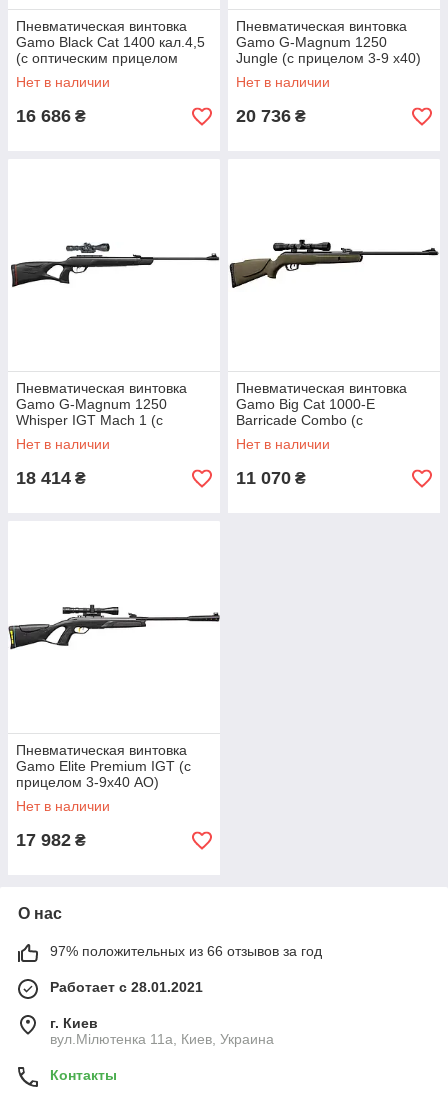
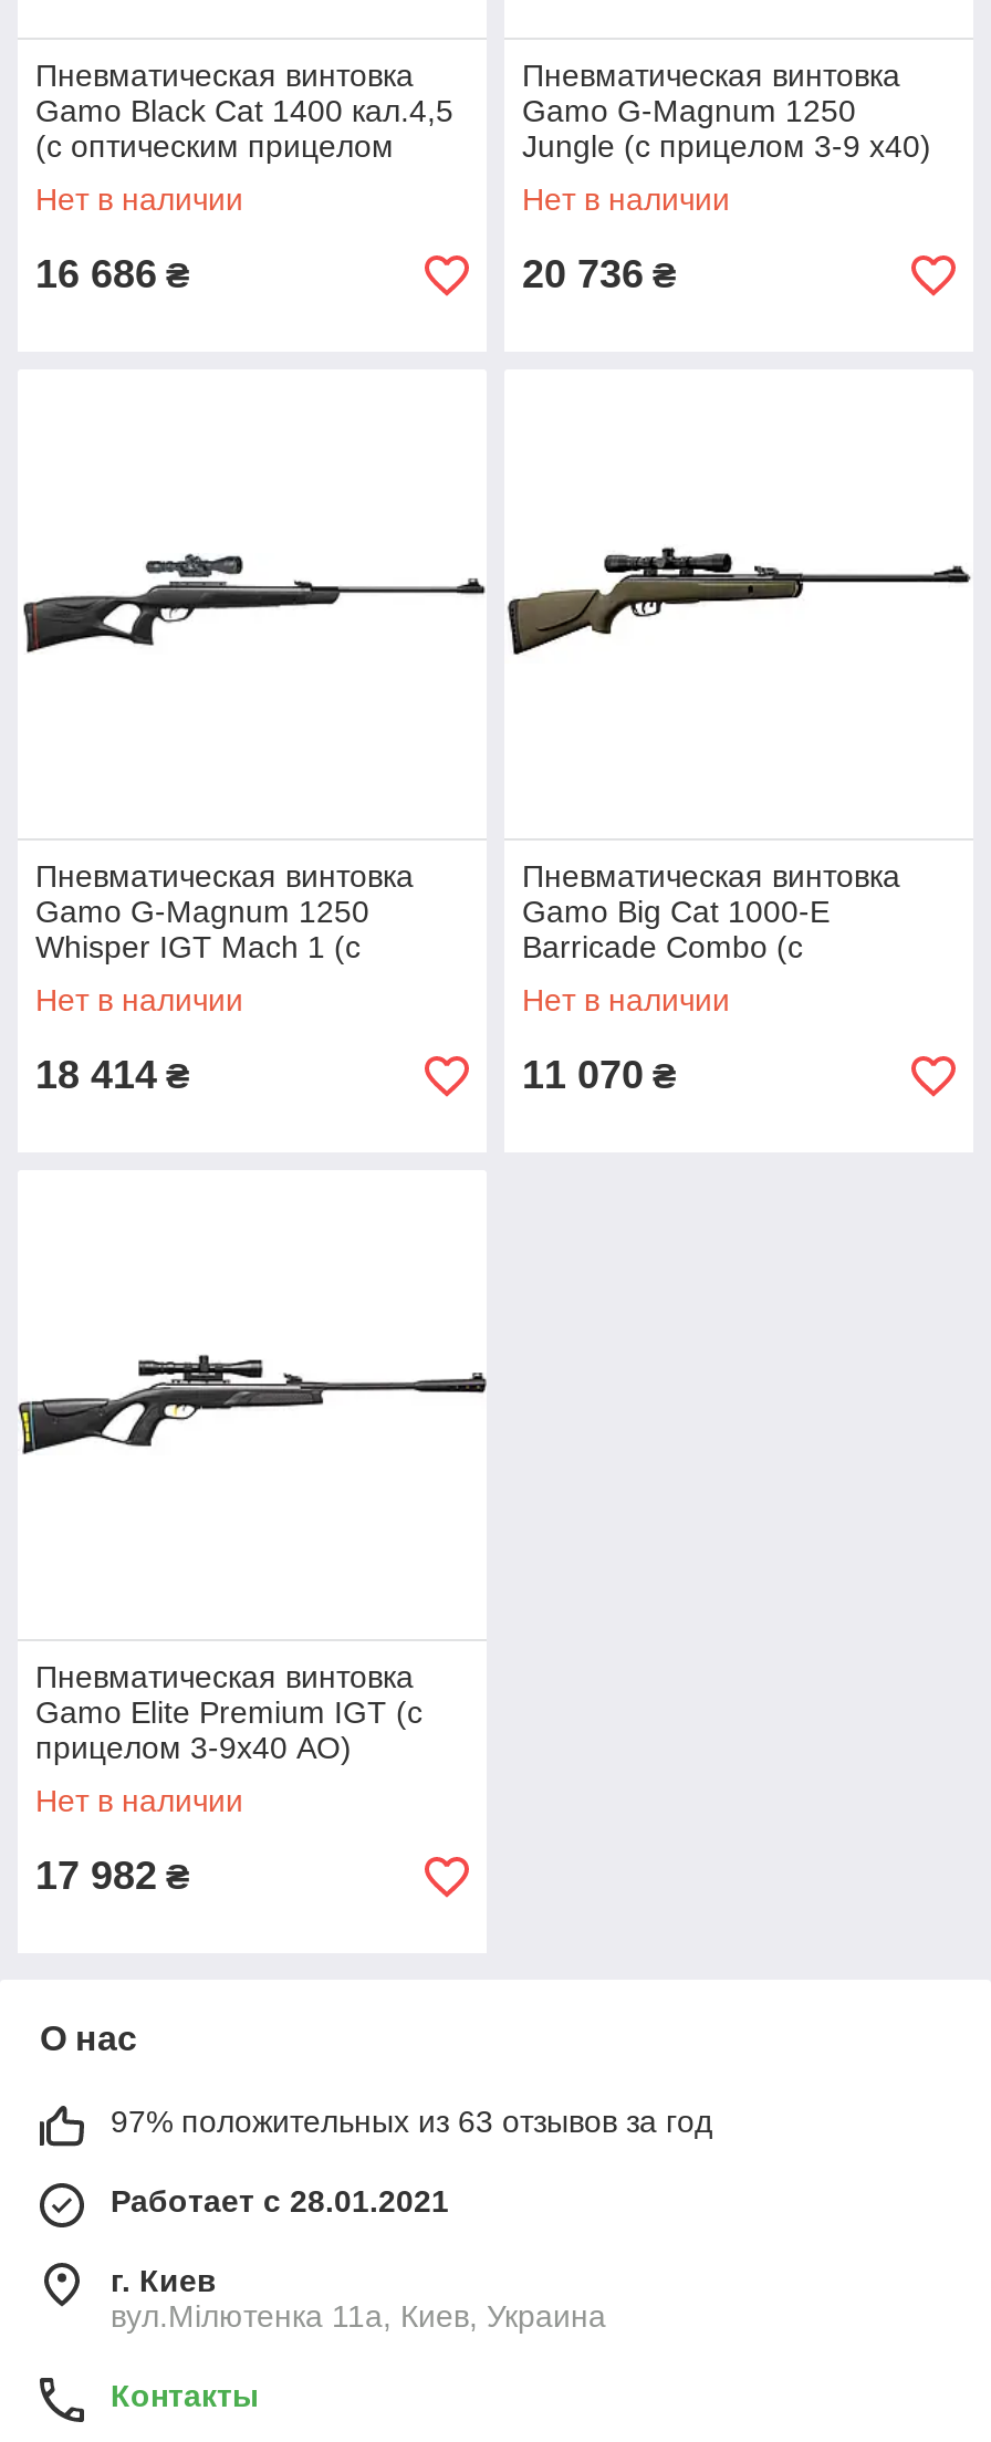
[50,943,322,959] 97% положительных из 66 отзывов за год -> [111,2104,712,2139] 97% положительных из 63 отзывов за год

